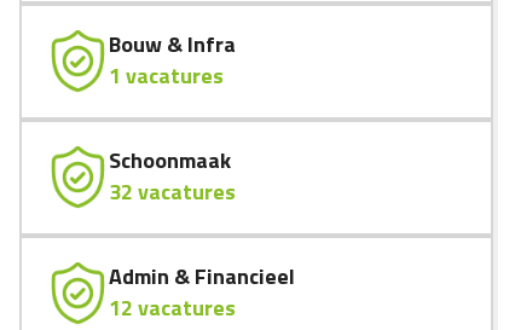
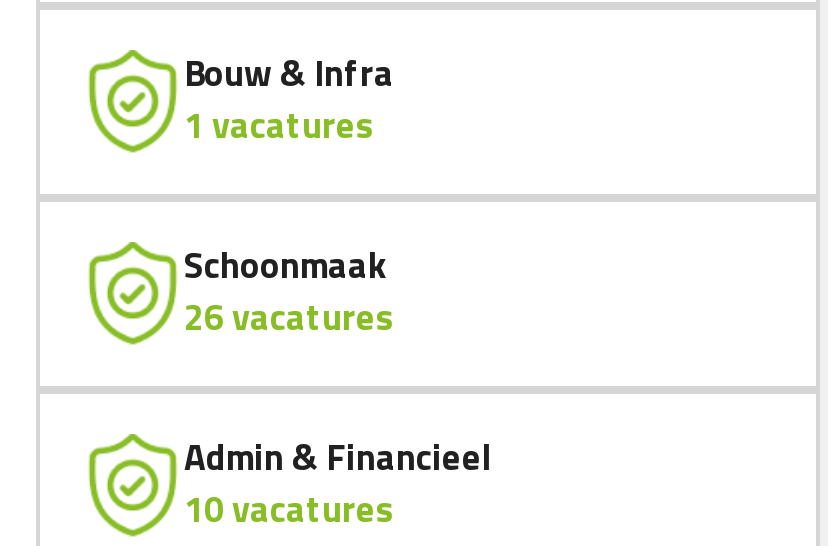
[109,175,236,208] 32 vacatures -> [184,290,394,344] 26 vacatures
[109,291,236,324] 12 vacatures -> [184,482,394,536] 10 vacatures

